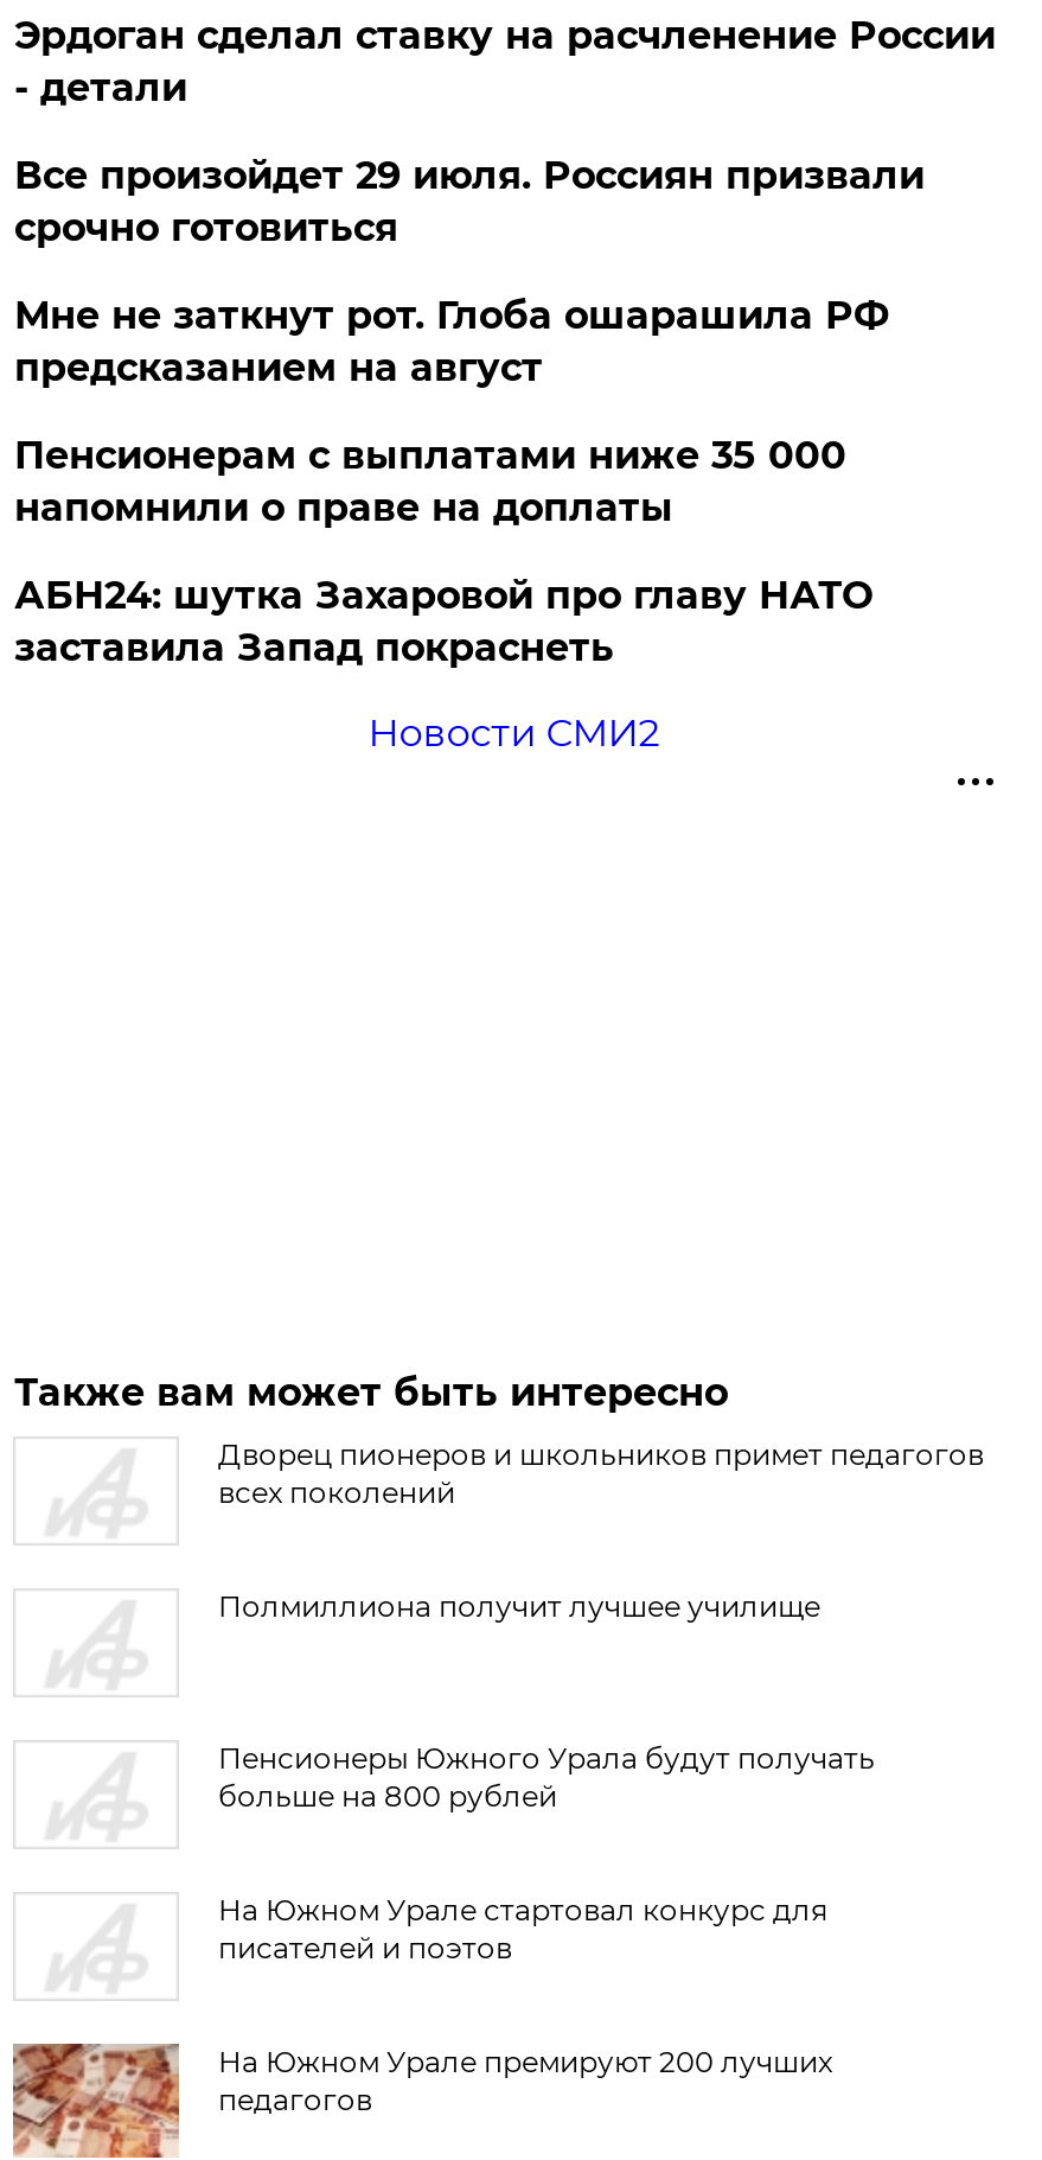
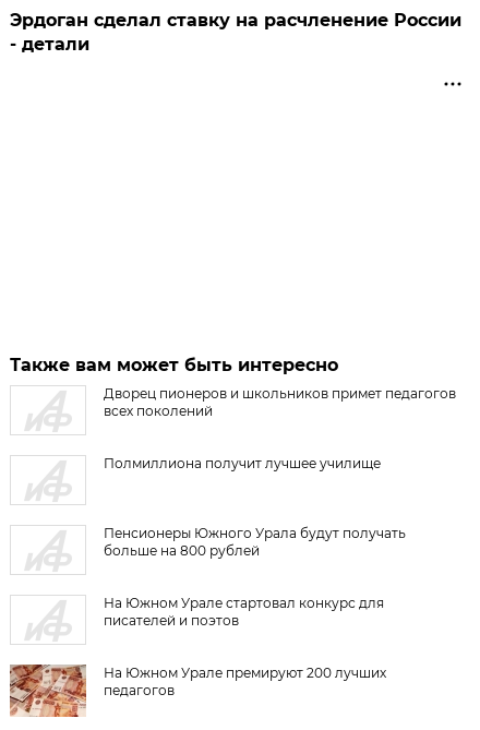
[14,153,924,756] Все произойдет 29 июля. Россиян призвали | срочно готовиться | Мне не заткнут рот. Глоба ошарашила РФ | предсказанием на август | Пенсионерам с выплатами ниже 35 000 | напомнили о праве на доплаты | АБН24: шутка Захаровой про главу НАТО | заставила Запад покраснеть | Новости СМИ2 -> none

